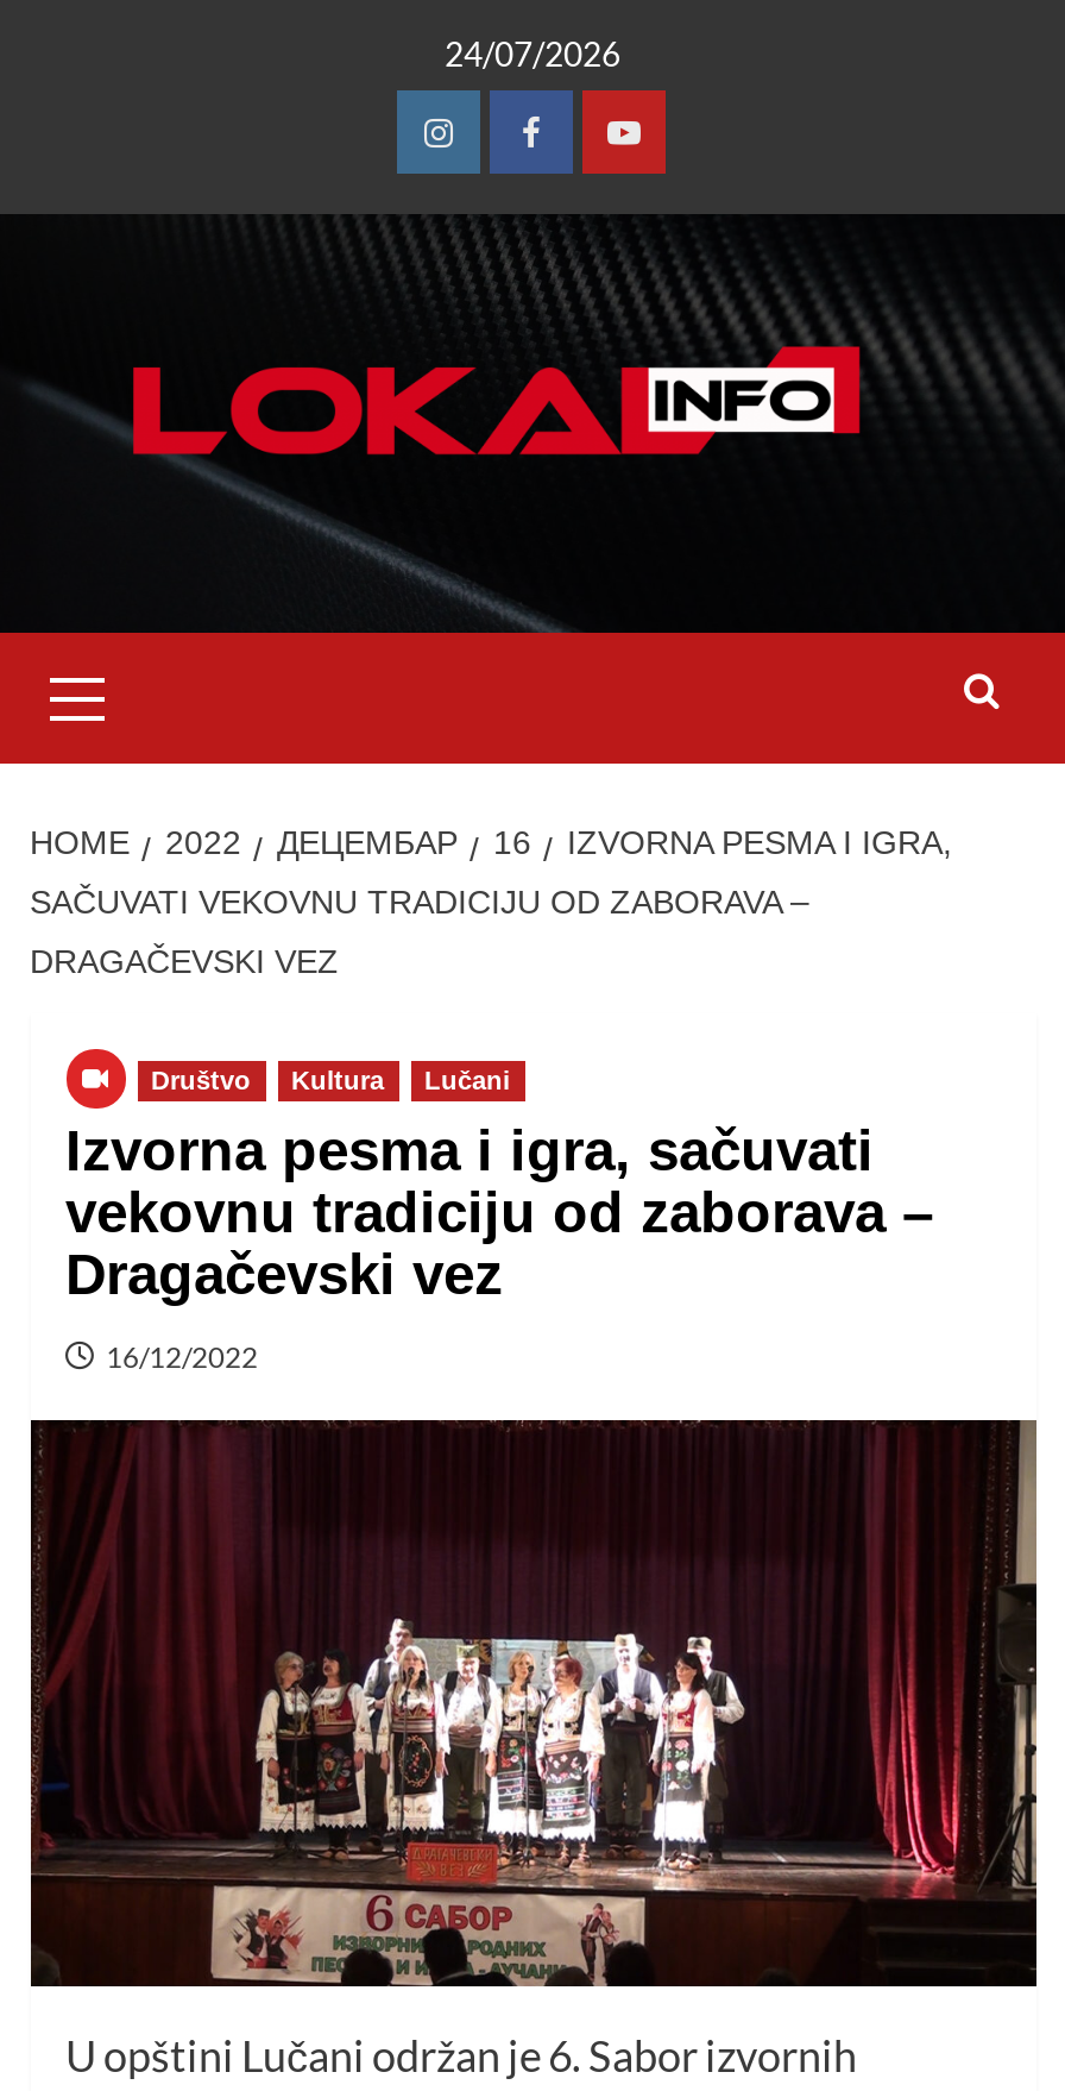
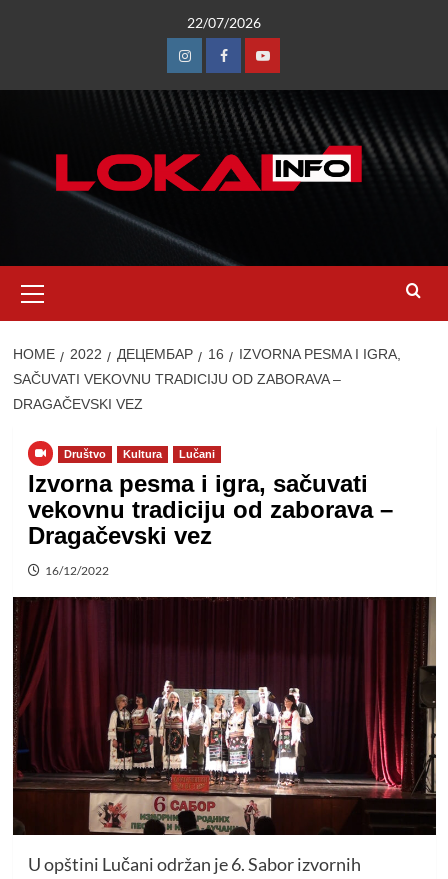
[445,33,620,74] 24/07/2026 -> [187,14,261,31] 22/07/2026

